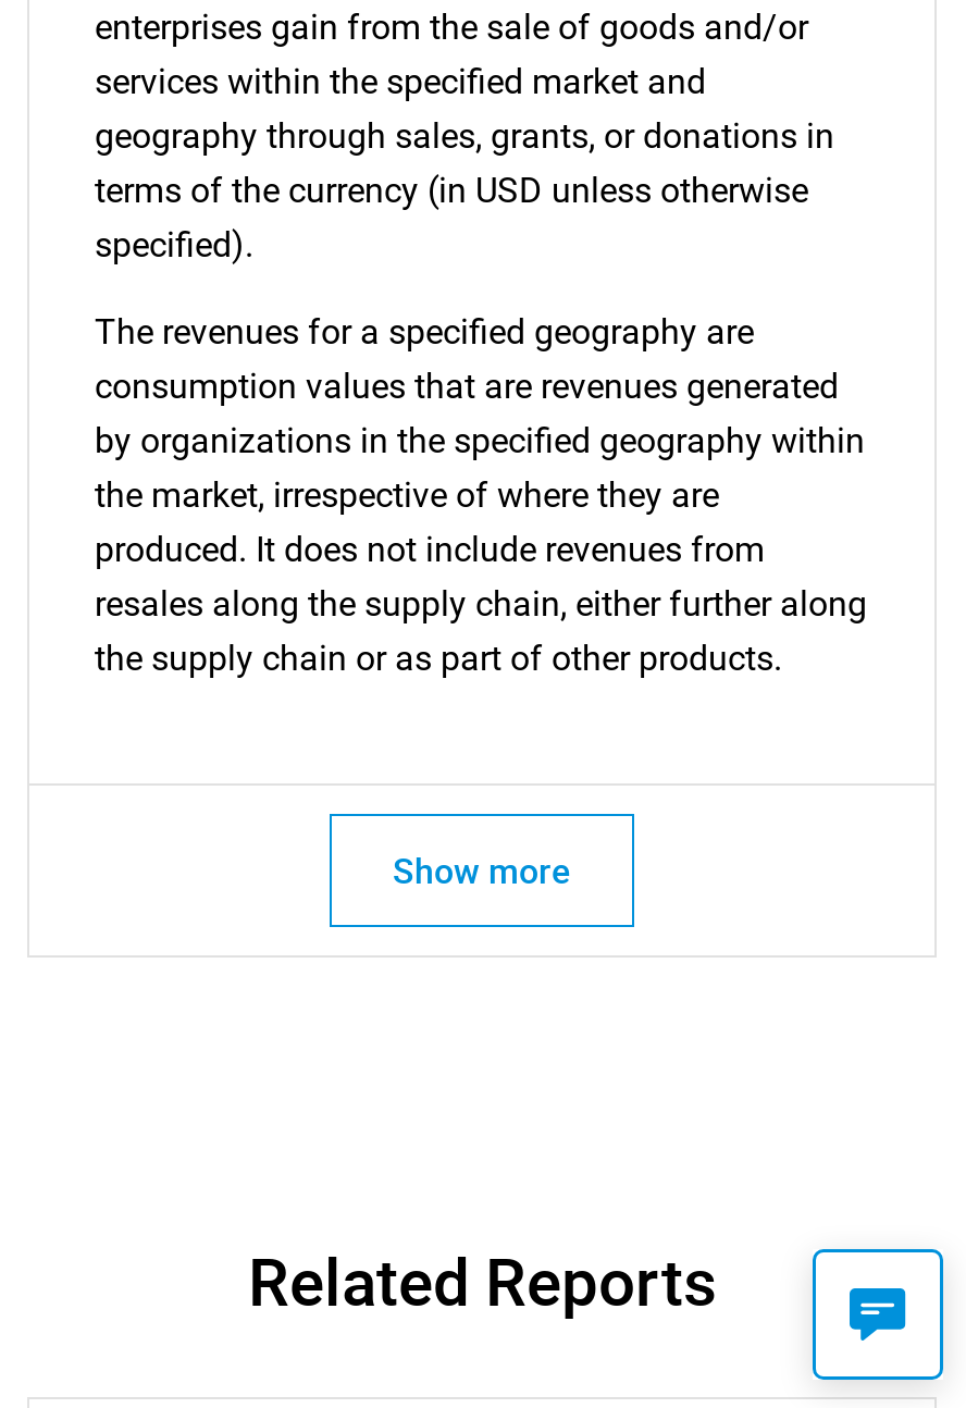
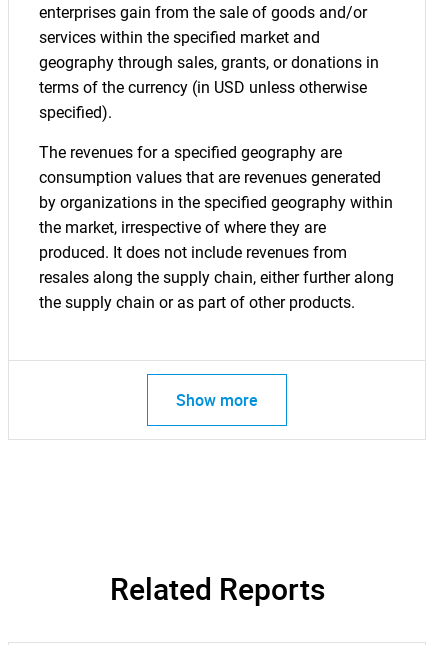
[808,1245,948,1386] [image] -> none

